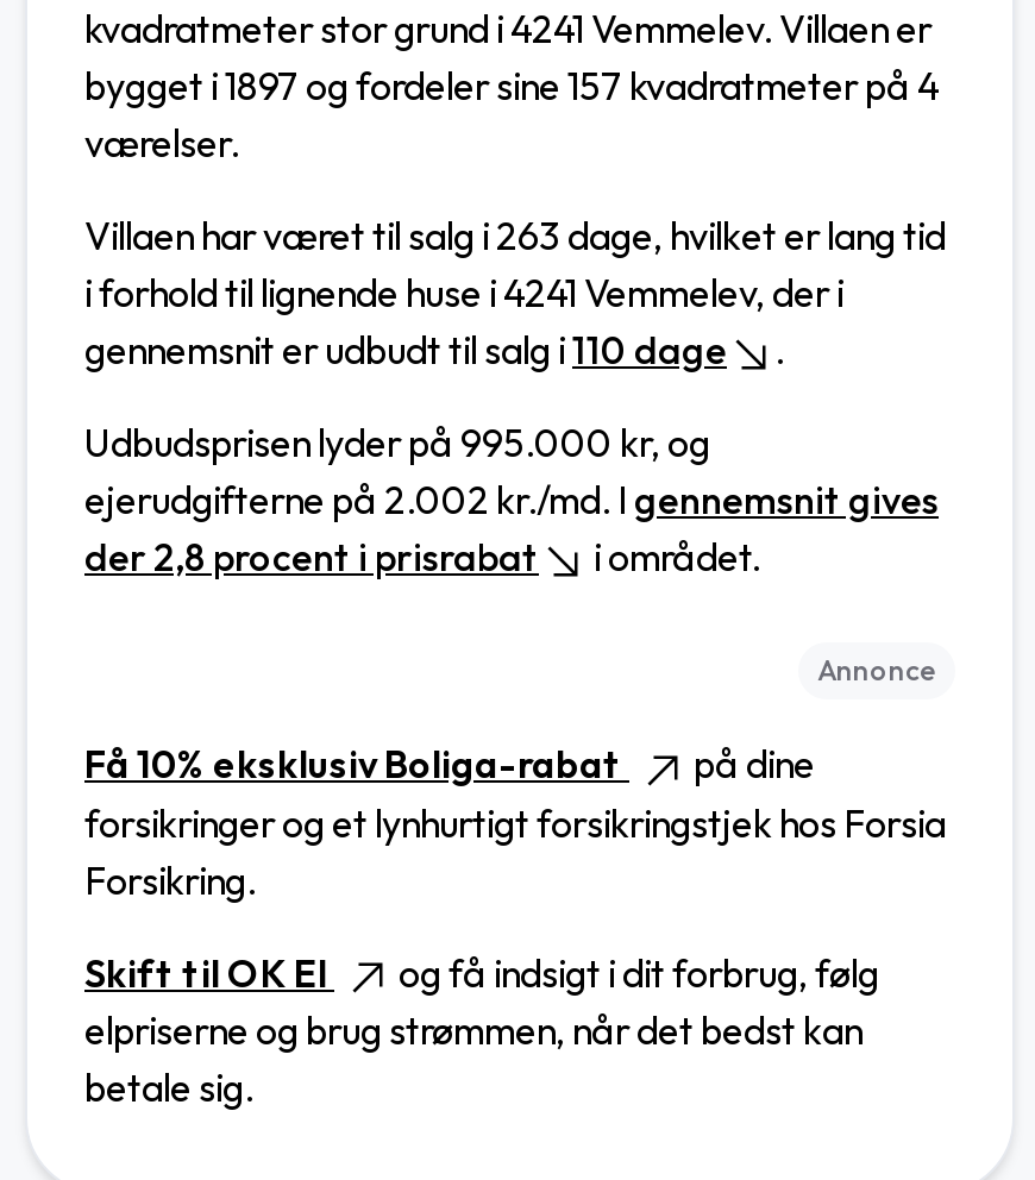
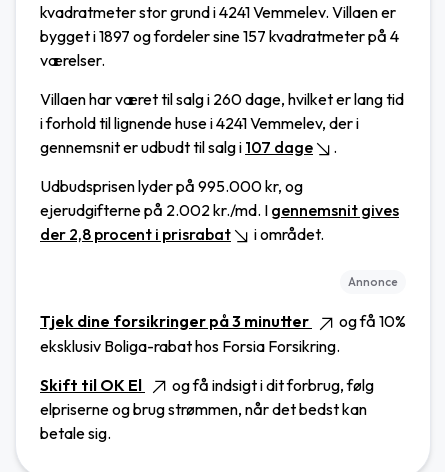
[84,212,946,259] Villaen har været til salg i 263 dage, hvilket er lang tid -> [40,89,404,109] Villaen har været til salg i 260 dage, hvilket er lang tid
[84,326,727,374] gennemsnit er udbudt til salg i110 dage -> [40,137,313,157] gennemsnit er udbudt til salg i107 dage
[84,741,946,903] Få 10% eksklusiv Boliga-rabat | på dine | forsikringer og et lynhurtigt forsikringstjek hos Forsia | Forsikring. -> [40,311,406,355] Tjek dine forsikringer på 3 minutter | og få 10% | eksklusiv Boliga-rabat hos Forsia Forsikring.

